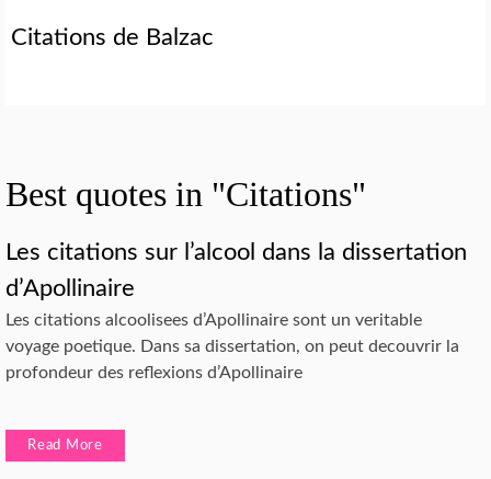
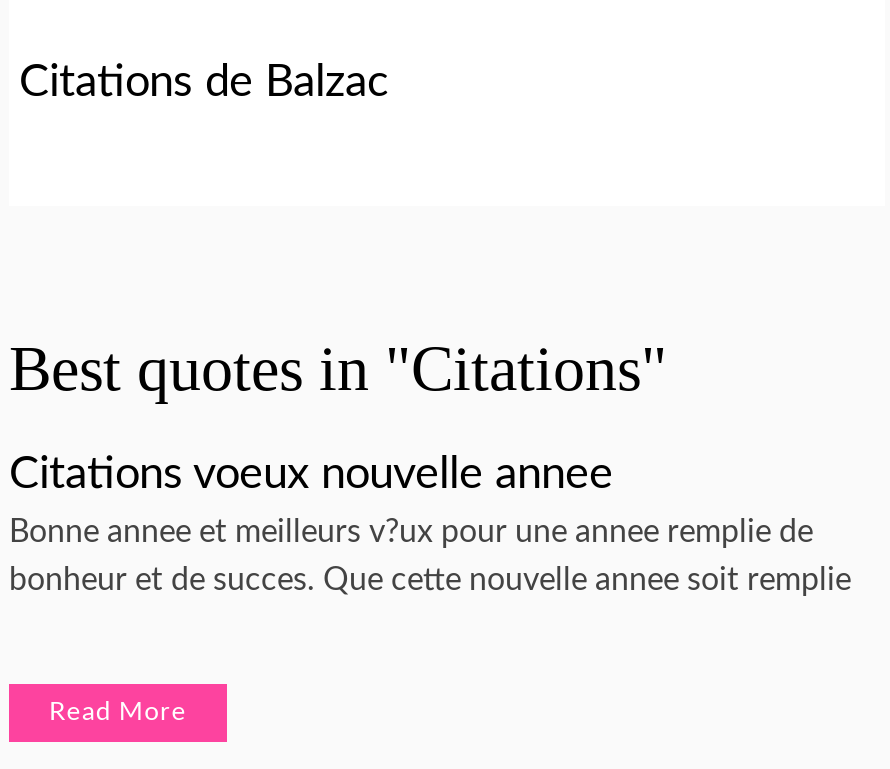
[5,240,467,382] Les citations sur l’alcool dans la dissertation | d’Apollinaire | Les citations alcoolisees d’Apollinaire sont un veritable | voyage poetique. Dans sa dissertation, on peut decouvrir la | profondeur des reflexions d’Apollinaire -> [9,452,851,596] Citations voeux nouvelle annee | Bonne annee et meilleurs v?ux pour une annee remplie de | bonheur et de succes. Que cette nouvelle annee soit remplie

